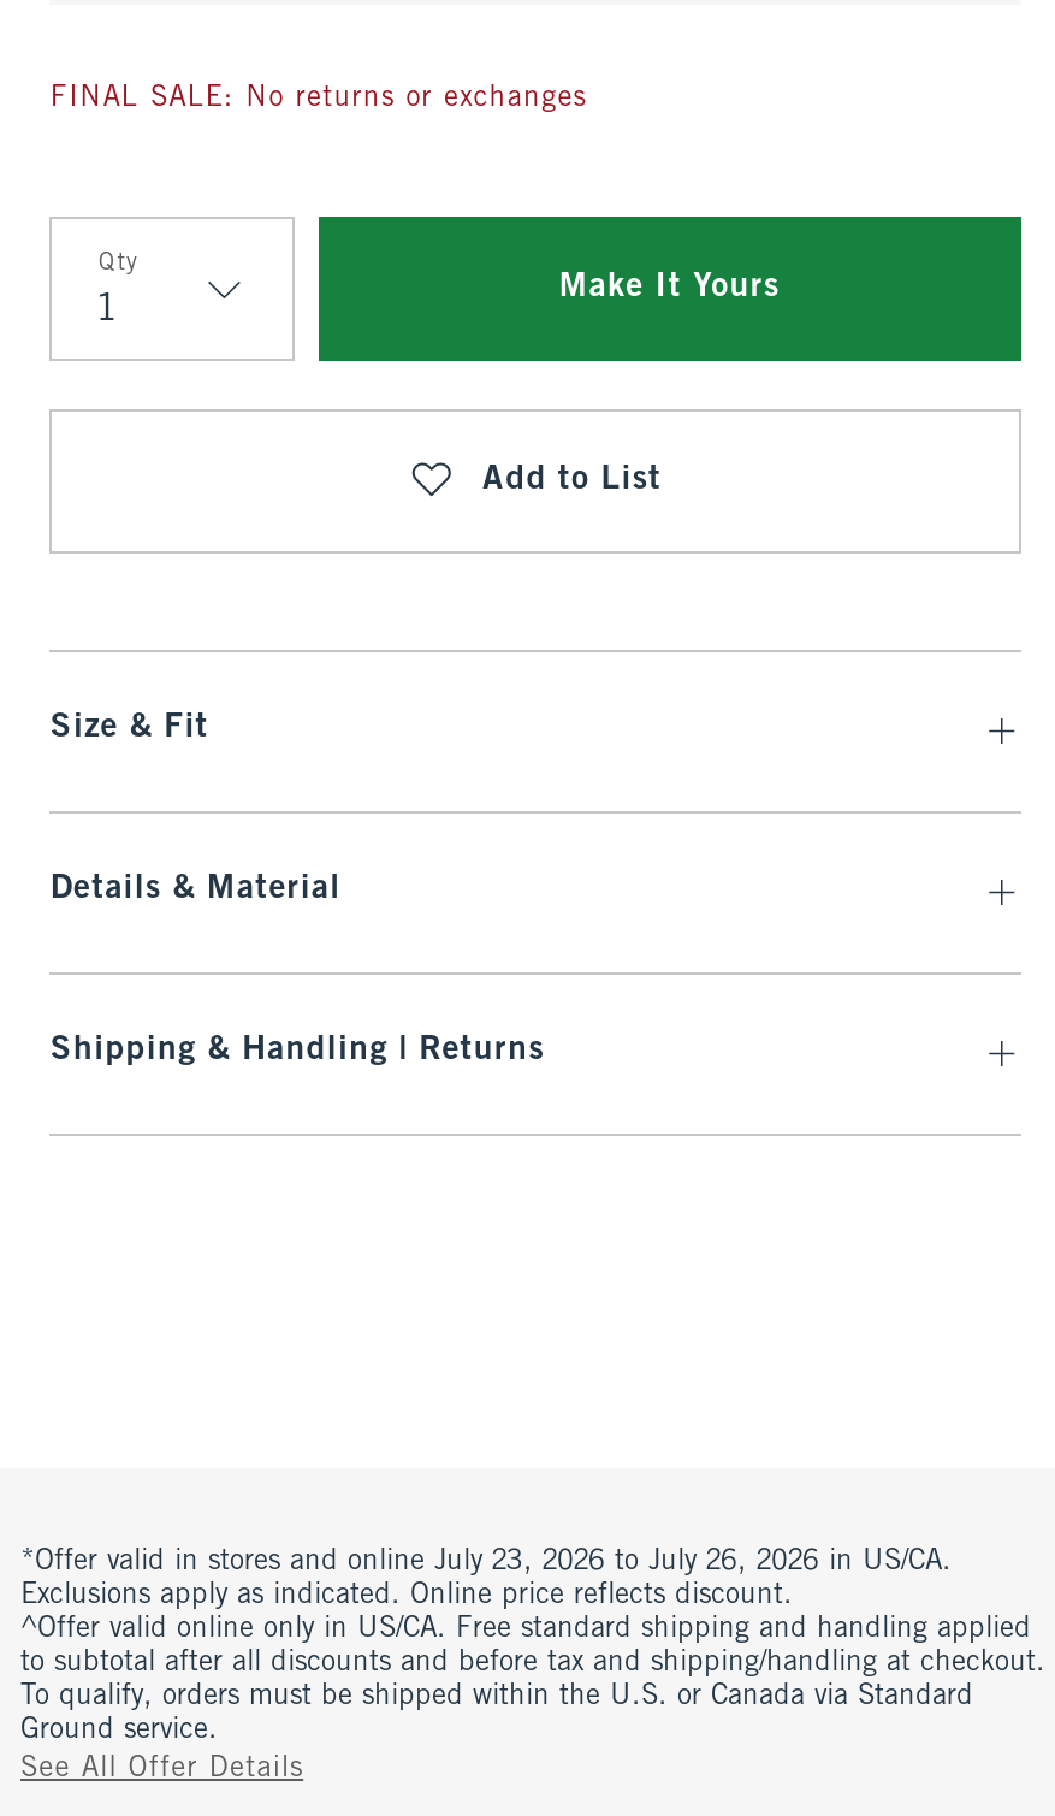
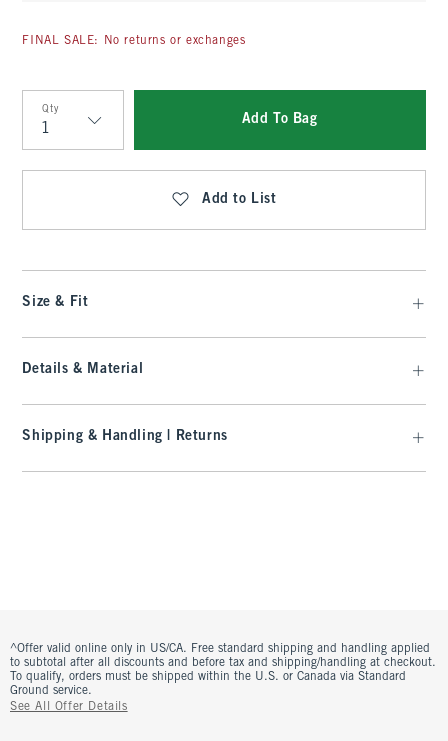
[559,272,780,303] Make It Yours -> [242,113,318,126] Add To Bag
[20,1548,952,1610] *Offer valid in stores and online July 23, 2026 to July 26, 2026 in US/CA. | Exclusions apply as indicated. Online price reflects discount. -> none

